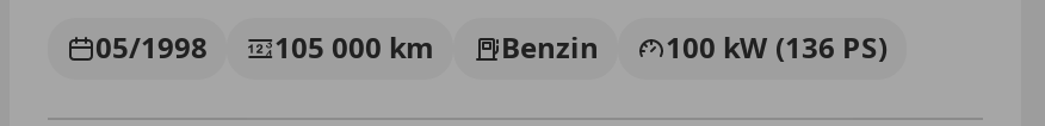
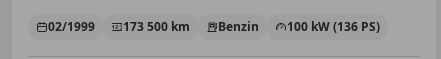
[95,28,208,68] 05/1998 -> [48,18,95,35] 02/1999
[274,28,434,68] 105 000 km -> [123,18,190,35] 173 500 km

